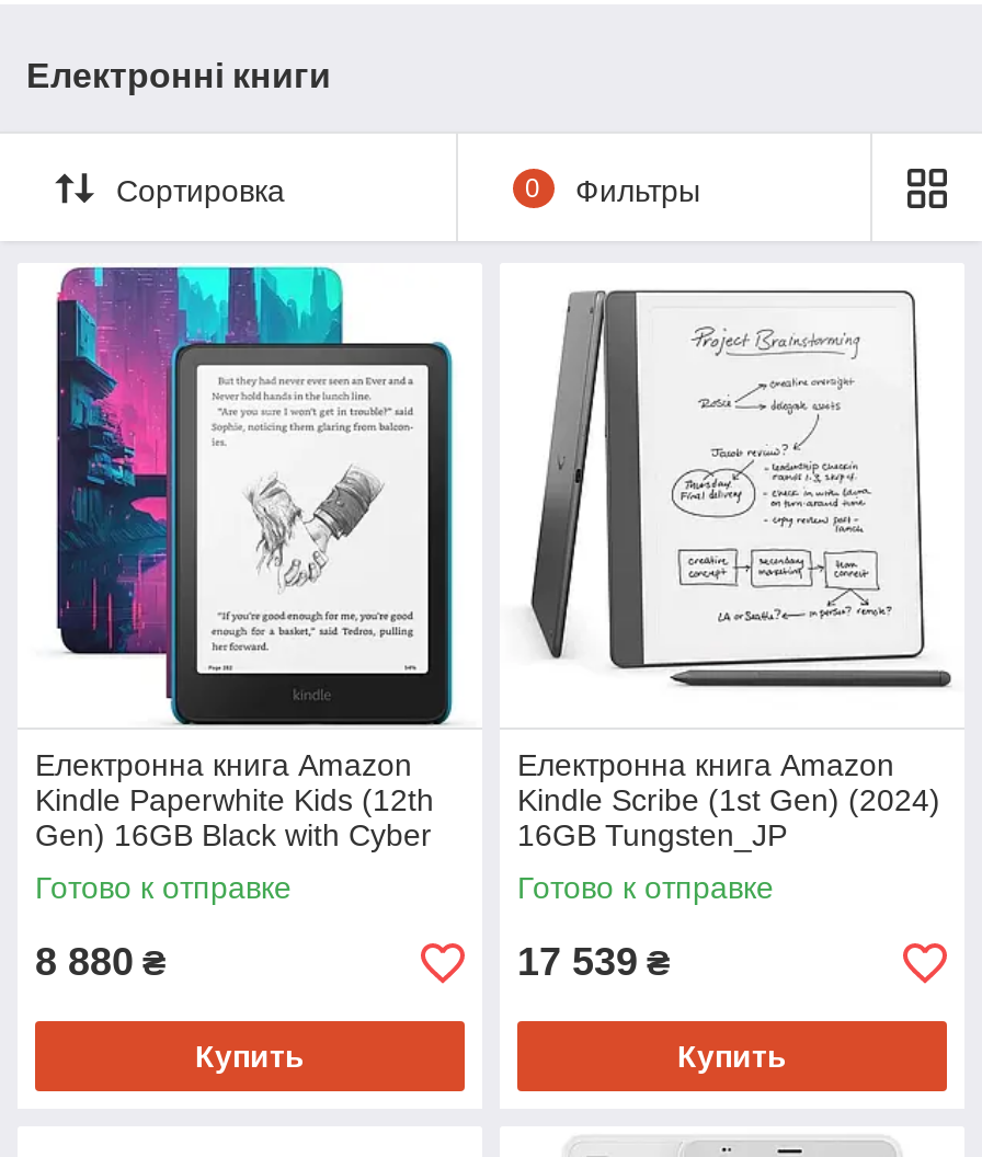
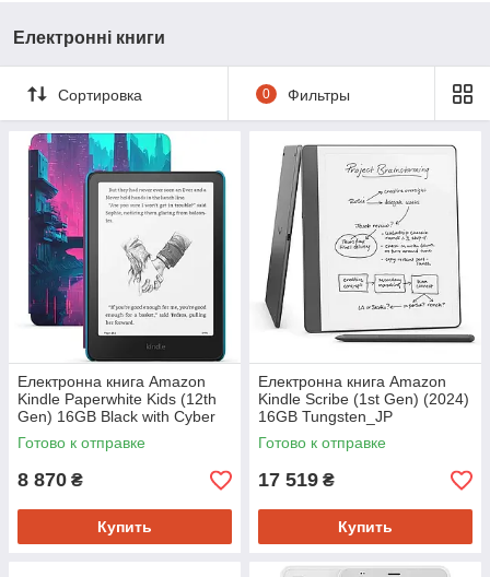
[35,940,167,984] 8 880 ₴ -> [17,469,83,491] 8 870 ₴
[517,940,671,984] 17 539 ₴ -> [258,469,335,491] 17 519 ₴

